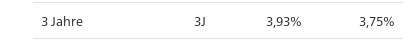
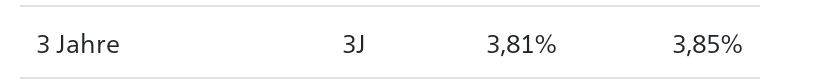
[266,12,302,29] 3,93% -> [486,25,558,59] 3,81%
[359,12,395,29] 3,75% -> [672,25,744,59] 3,85%

